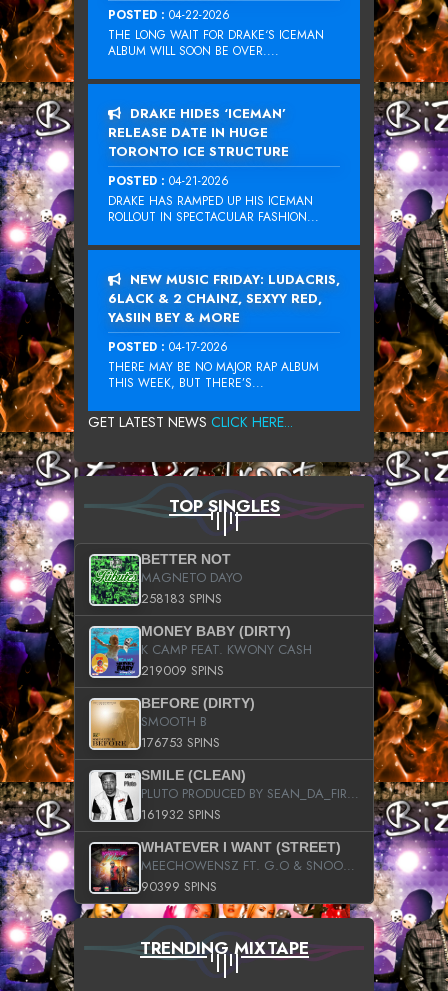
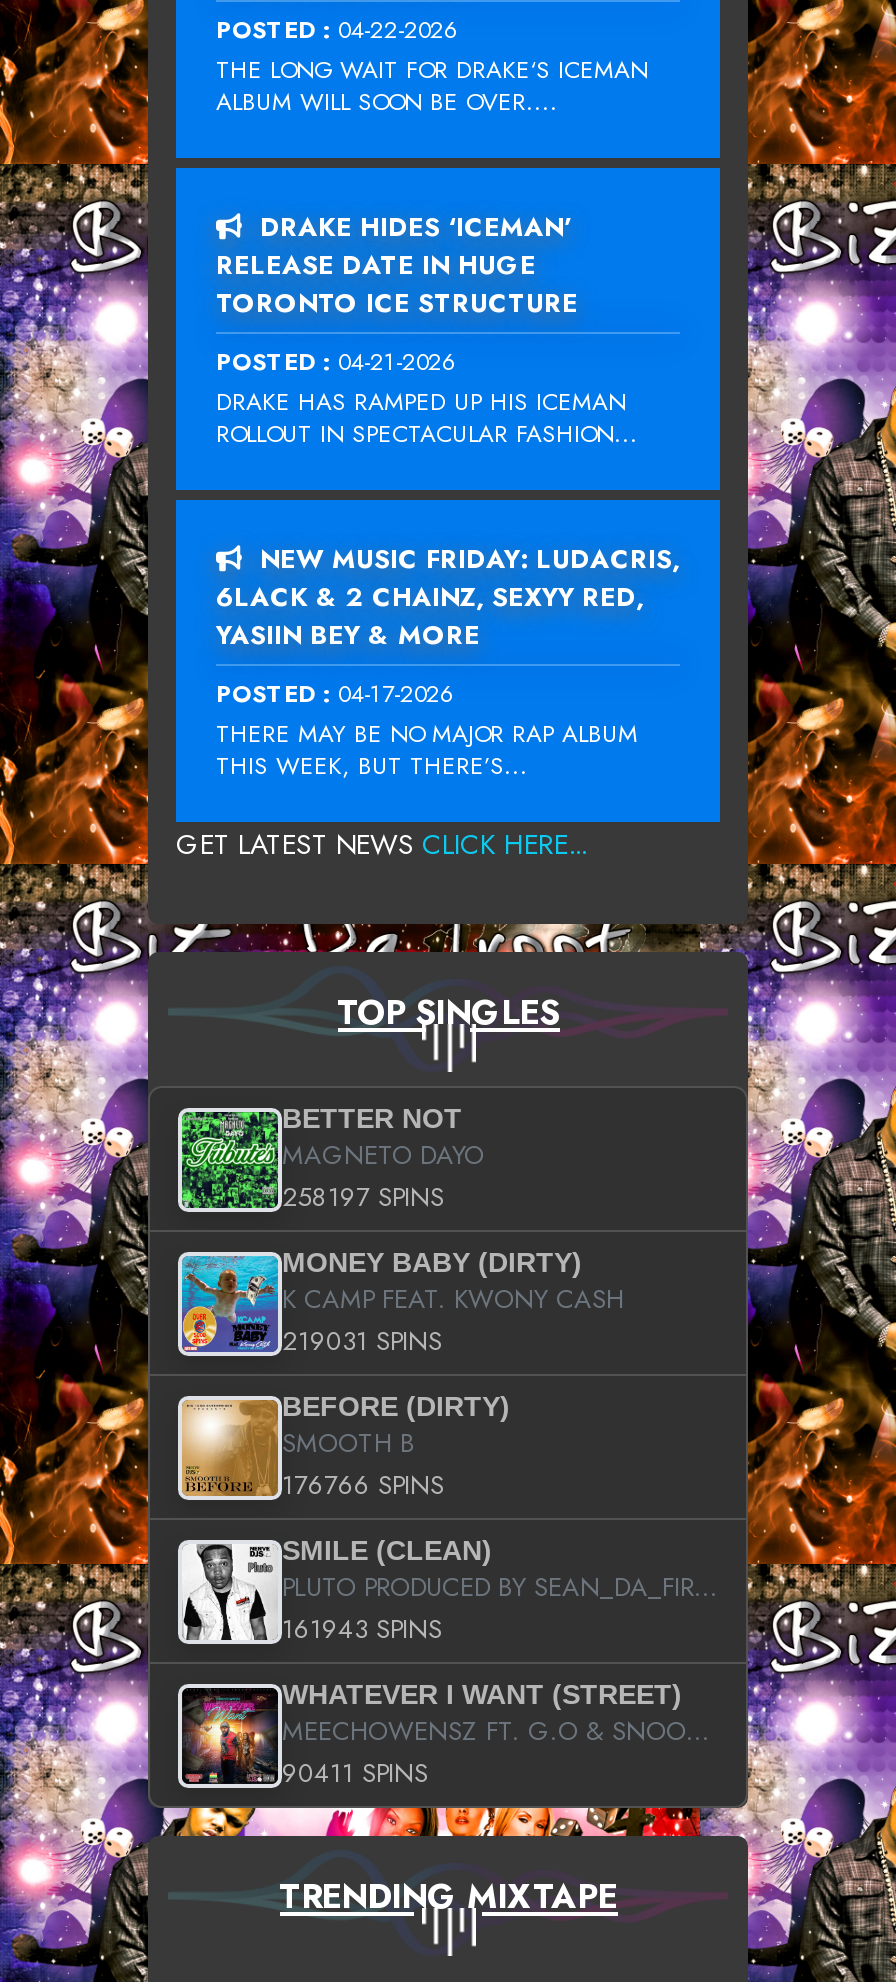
[141,589,222,608] 258183 SPINS -> [282,1178,444,1216] 258197 SPINS
[141,661,224,680] 219009 SPINS -> [282,1322,442,1360] 219031 SPINS
[141,733,220,752] 176753 SPINS -> [282,1466,444,1504] 176766 SPINS
[141,805,221,824] 161932 SPINS -> [282,1610,442,1648] 161943 SPINS
[141,877,217,896] 90399 SPINS -> [282,1754,428,1792] 90411 SPINS

